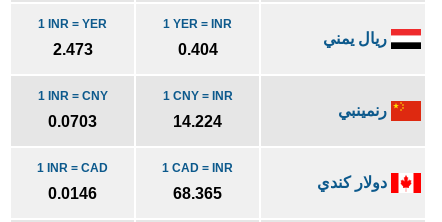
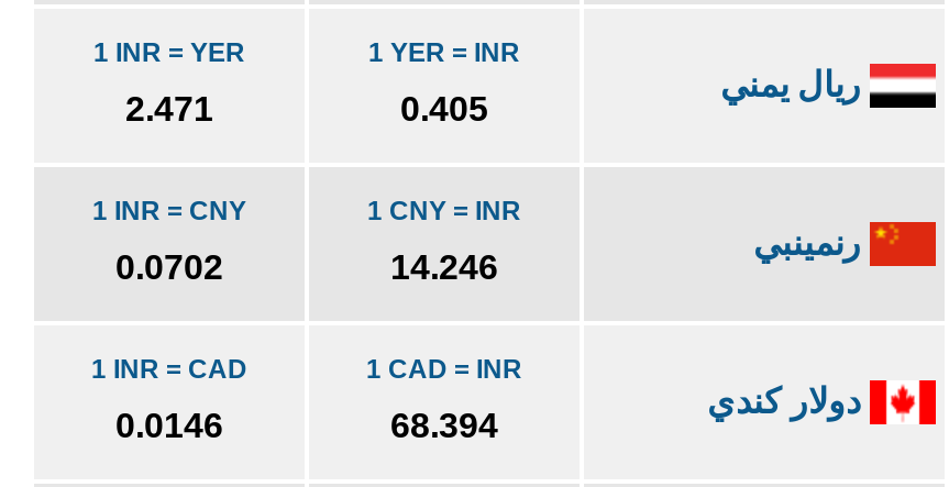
[52,41,92,58] 2.473 -> [125,90,213,128] 2.471
[177,41,217,58] 0.404 -> [400,90,488,128] 0.405
[48,113,97,130] 0.0703 -> [115,248,223,286] 0.0702
[173,113,222,130] 14.224 -> [390,248,498,286] 14.246
[173,185,222,202] 68.365 -> [390,407,498,444] 68.394

